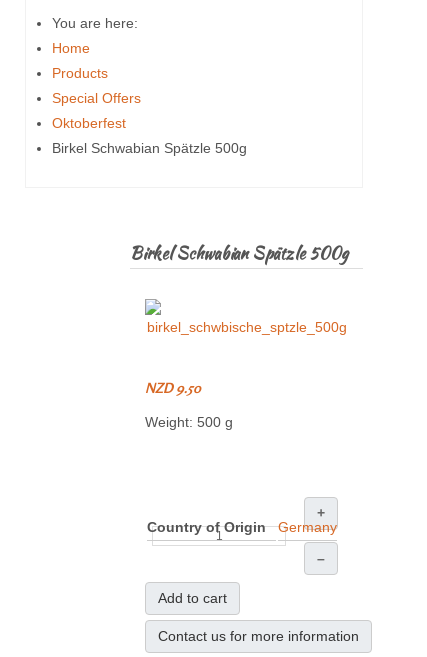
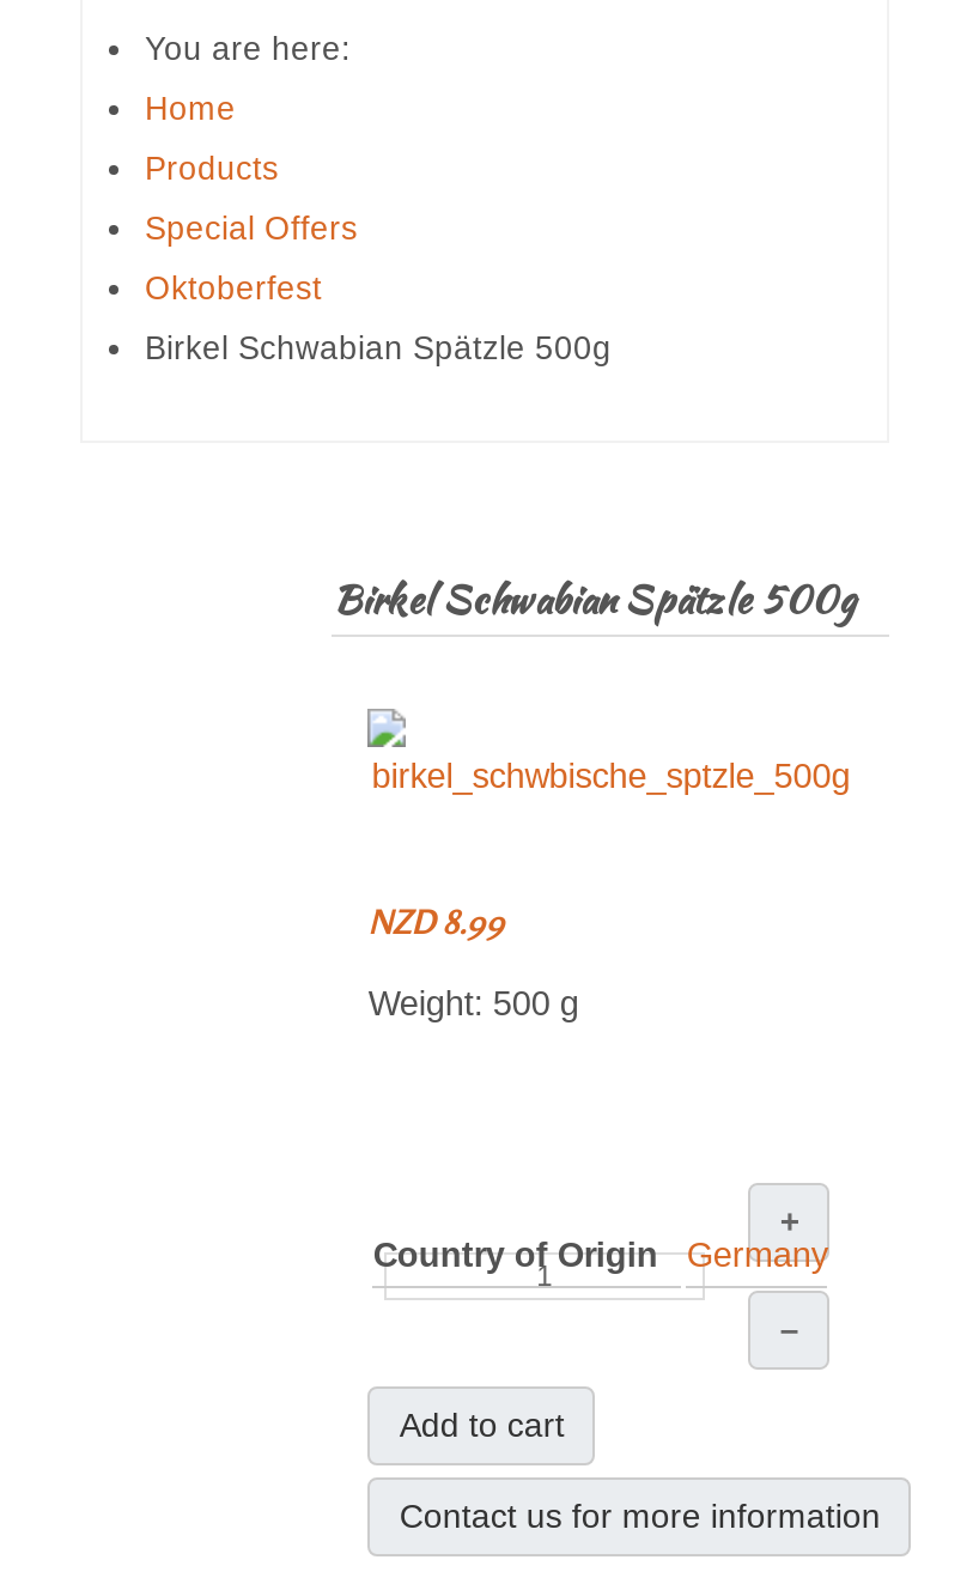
[145,379,201,396] NZD 9.50 -> [368,900,505,941] NZD 8.99

